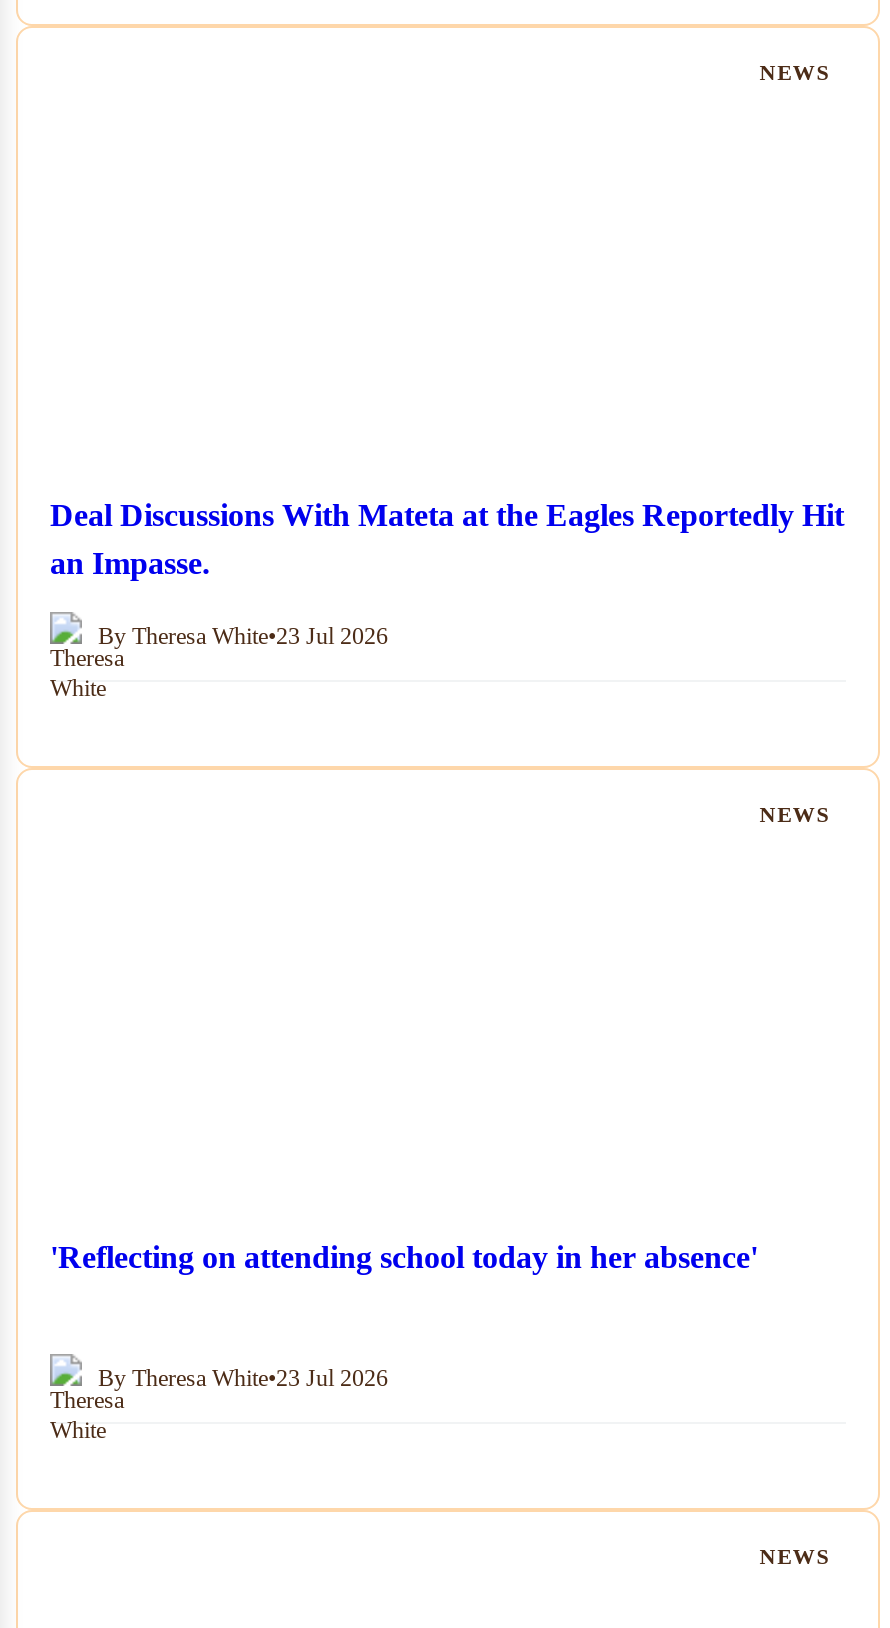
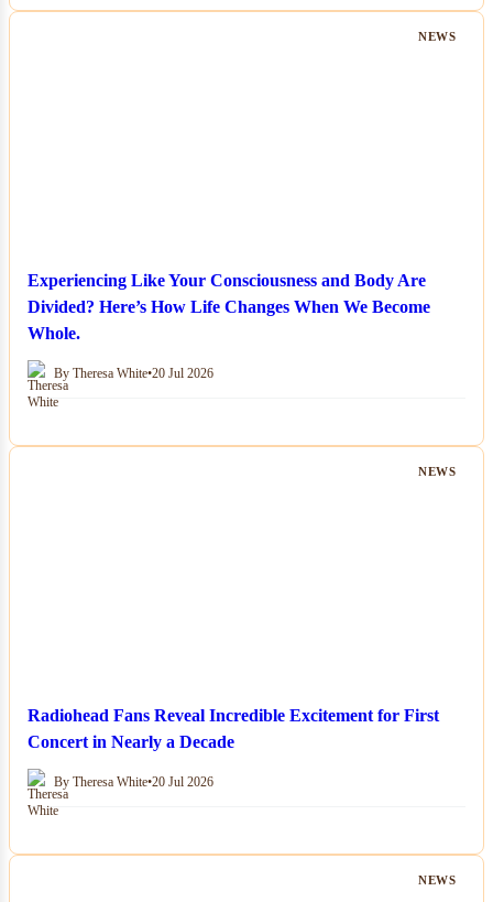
[50,498,844,580] Deal Discussions With Mateta at the Eagles Reportedly Hit | an Impasse. -> [28,271,430,343] Experiencing Like Your Consciousness and Body Are | Divided? Here’s How Life Changes When We Become | Whole.
[98,621,388,649] By Theresa White•23 Jul 2026 -> [54,365,213,381] By Theresa White•20 Jul 2026
[50,1240,758,1274] 'Reflecting on attending school today in her absence' -> [28,706,439,751] Radiohead Fans Reveal Incredible Excitement for First | Concert in Nearly a Decade
[98,1363,388,1391] By Theresa White•23 Jul 2026 -> [54,774,213,789] By Theresa White•20 Jul 2026

